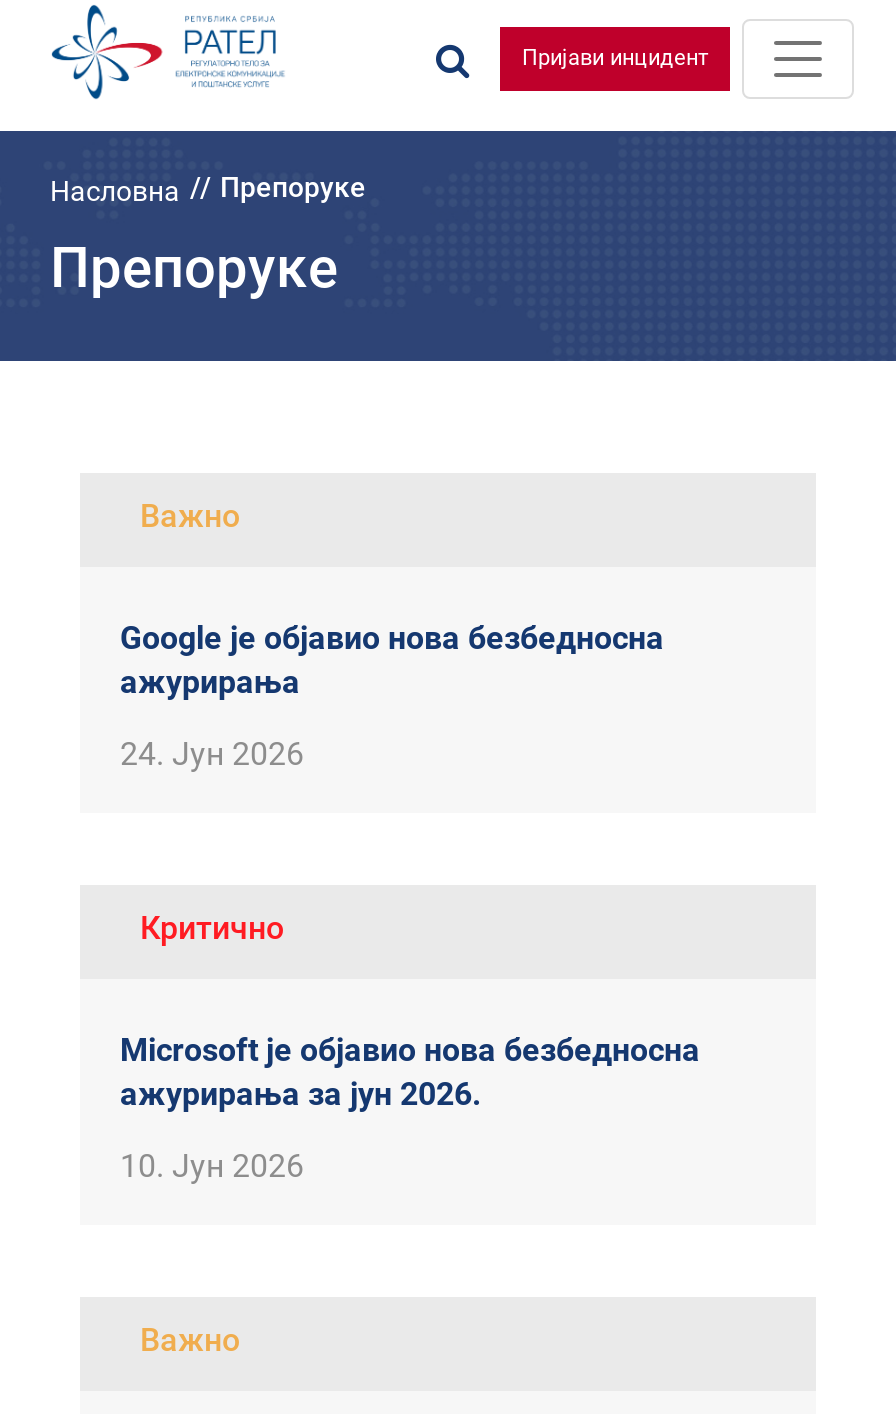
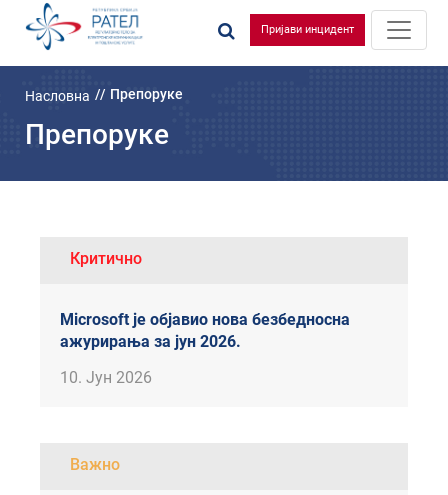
[120,497,664,773] Важно | Google је објавио нова безбедносна | ажурирања | 24. Јун 2026 -> none

